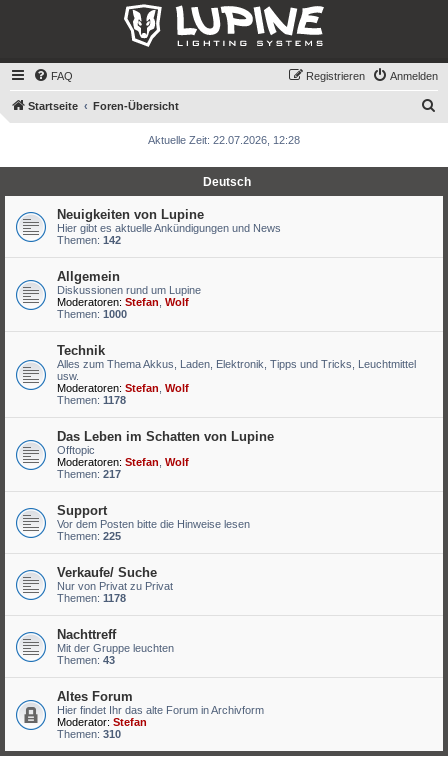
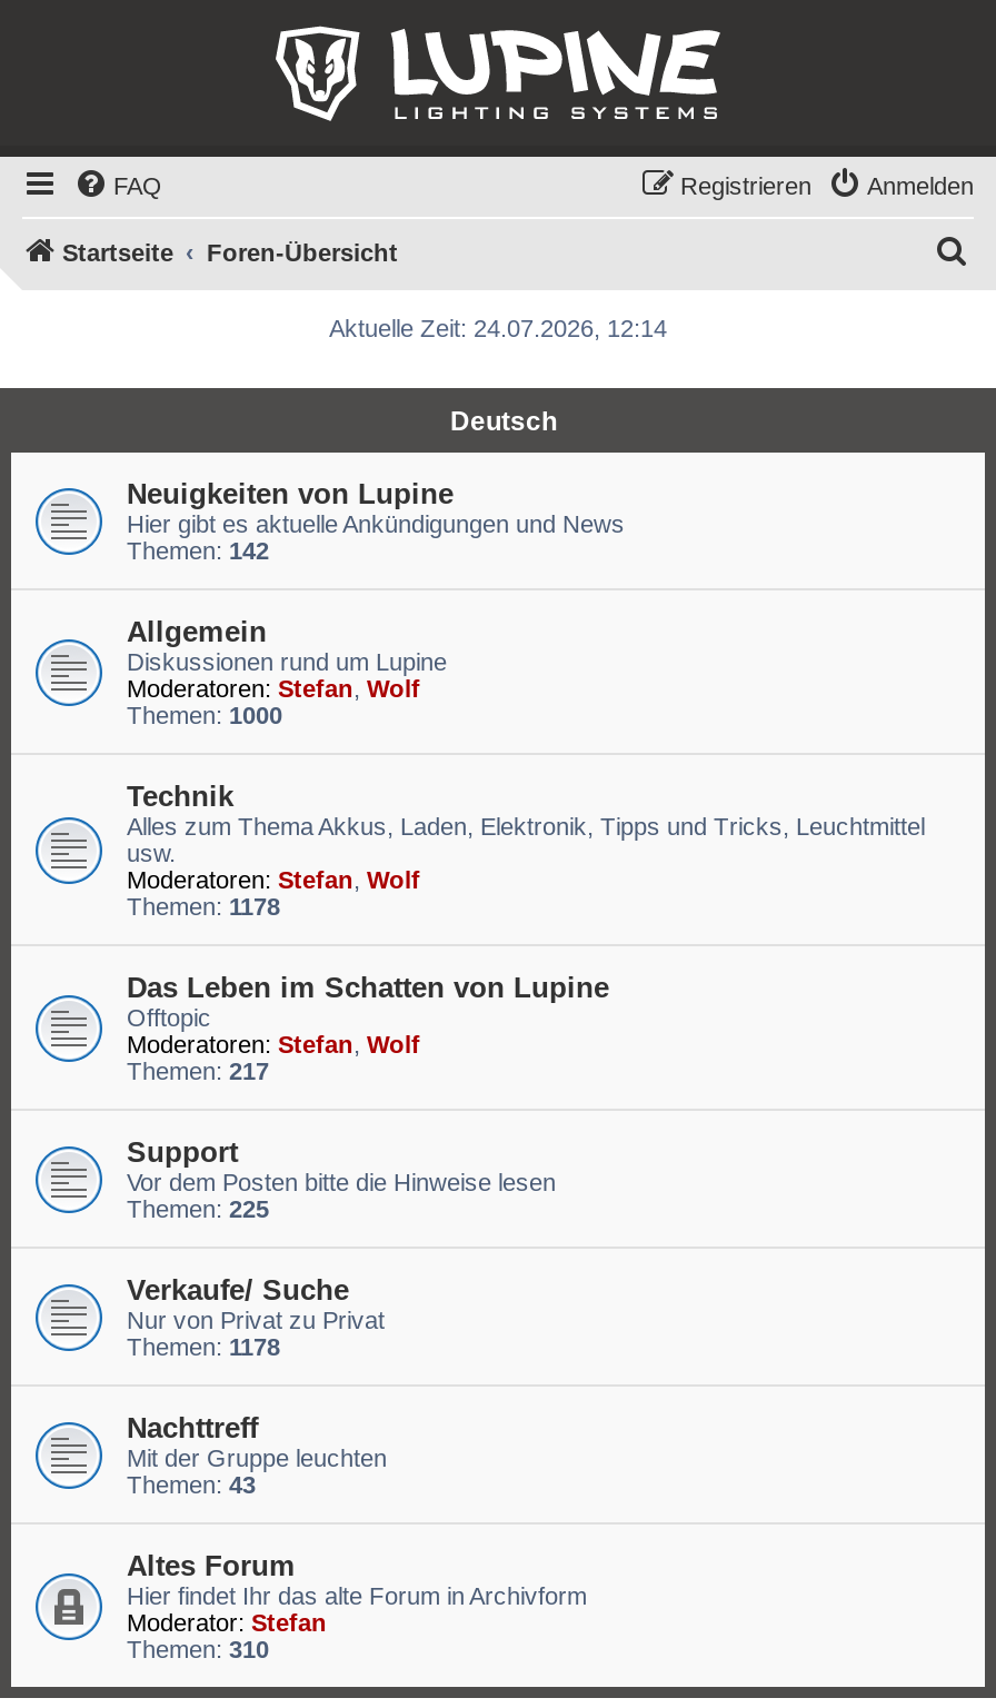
[148,134,300,146] Aktuelle Zeit: 22.07.2026, 12:28 -> [329,315,667,341] Aktuelle Zeit: 24.07.2026, 12:14

